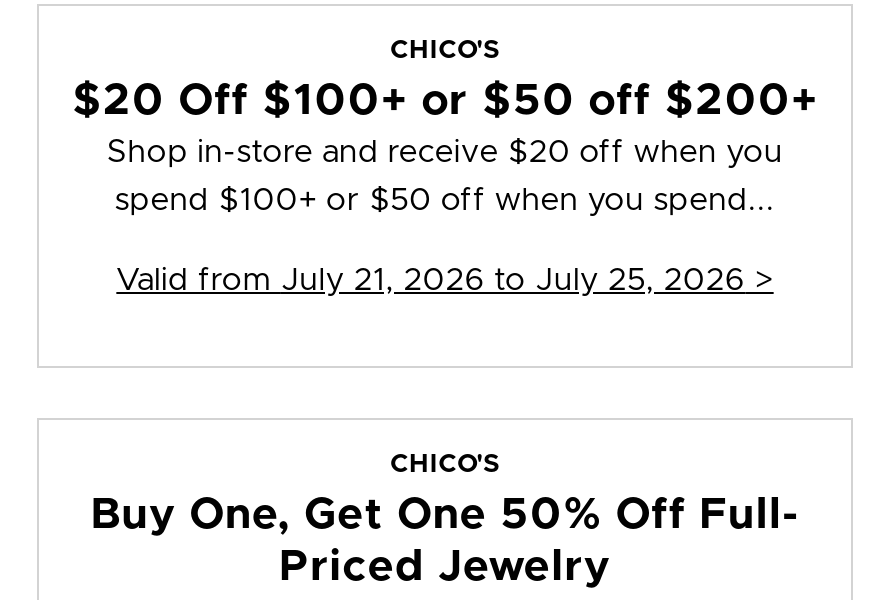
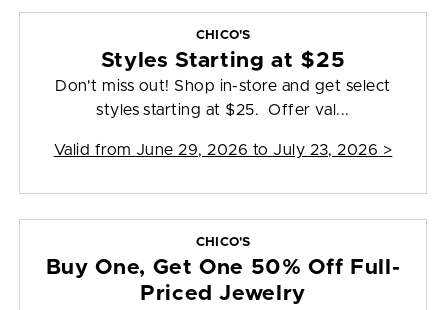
[71,80,819,168] $20 Off $100+ or $50 off $200+ | Shop in-store and receive $20 off when you -> [55,50,391,94] Styles Starting at $25 | Don't miss out! Shop in-store and get select
[115,184,775,216] spend $100+ or $50 off when you spend... -> [96,102,350,118] styles starting at $25. Offer val...
[116,264,774,296] Valid from July 21, 2026 to July 25, 2026 > -> [54,142,392,158] Valid from June 29, 2026 to July 23, 2026 >

